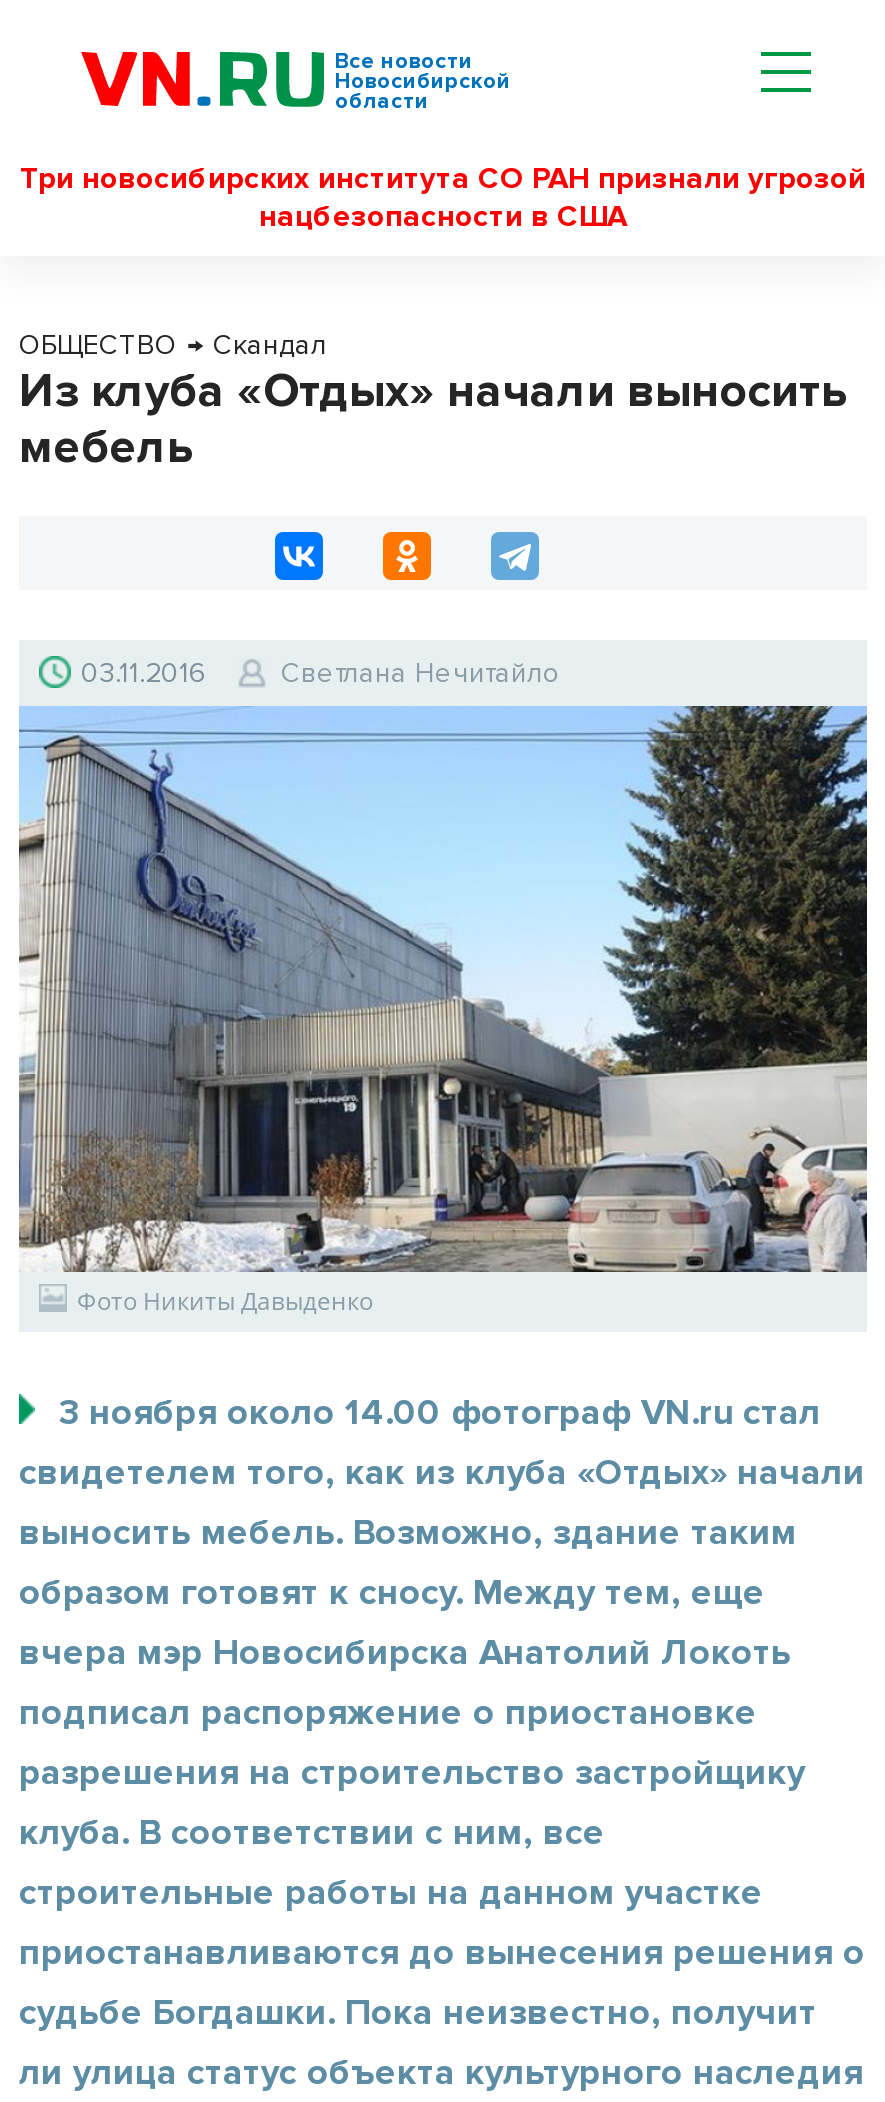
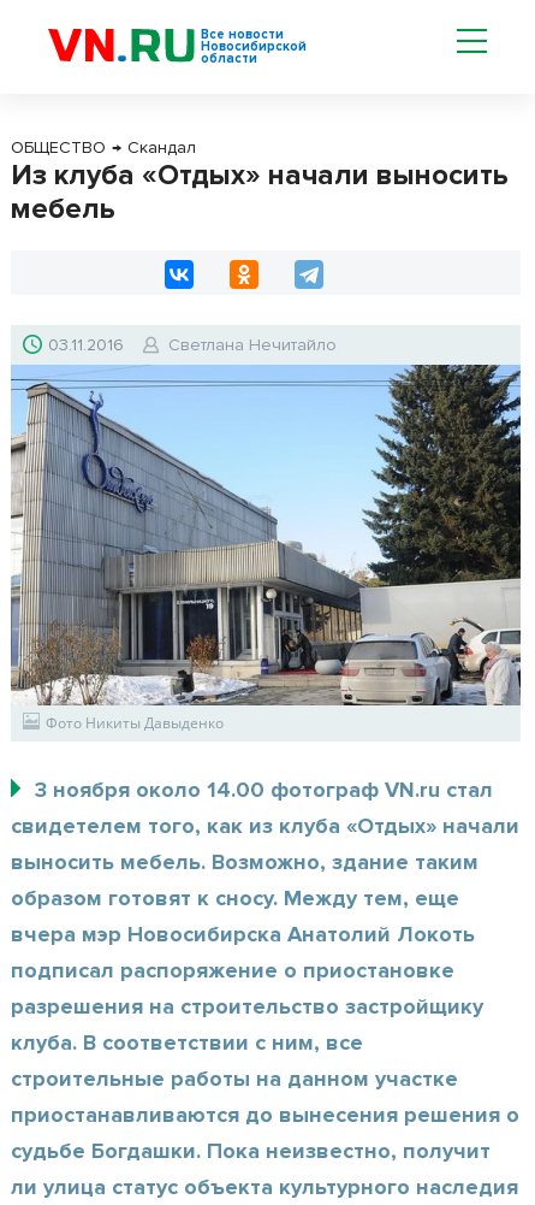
[20,160,866,234] Три новосибирских института СО РАН признали угрозой | нацбезопасности в США -> none

